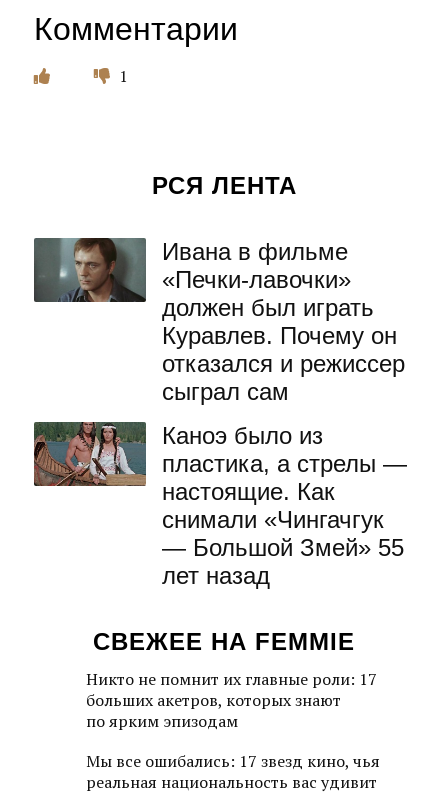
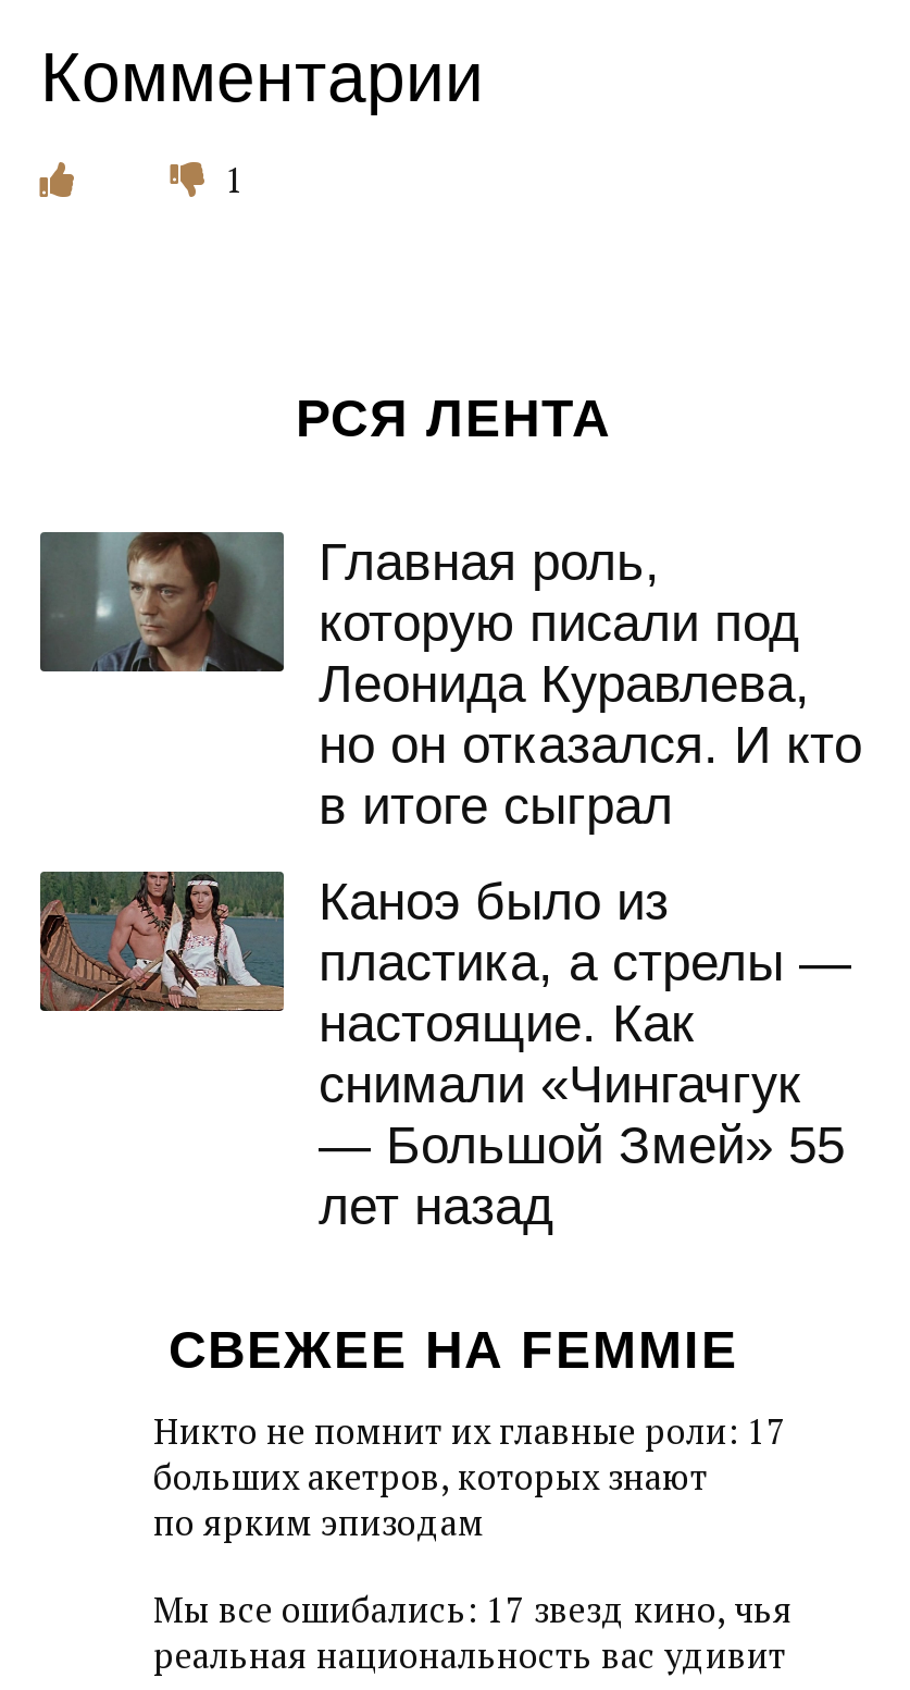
[162,238,405,405] Ивана в фильме | «Печки-лавочки» | должен был играть | Куравлев. Почему он | отказался и режиссер | сыграл сам -> [319,532,862,835] Главная роль, | которую писали под | Леонида Куравлева, | но он отказался. И кто | в итоге сыграл

